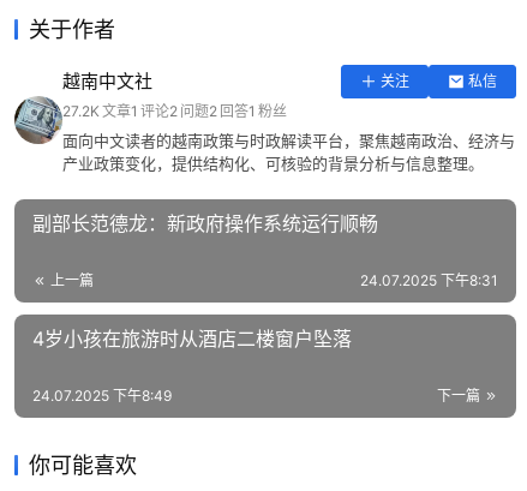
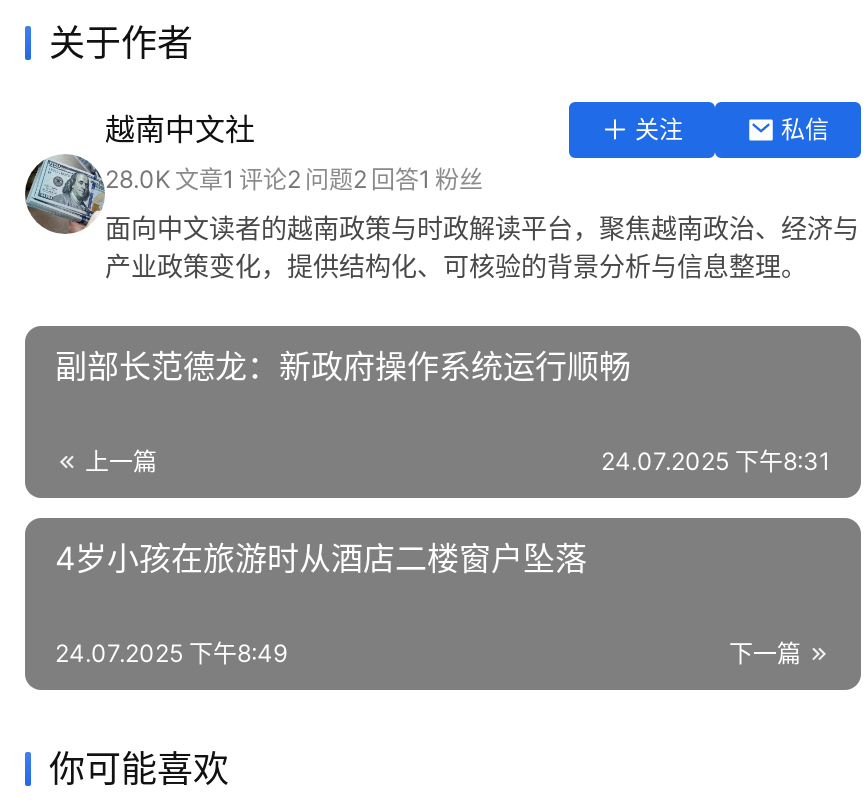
[62,102,287,120] 27.2K 文章1 评论2 问题2 回答1 粉丝 -> [105,164,483,194] 28.0K 文章1 评论2 问题2 回答1 粉丝

